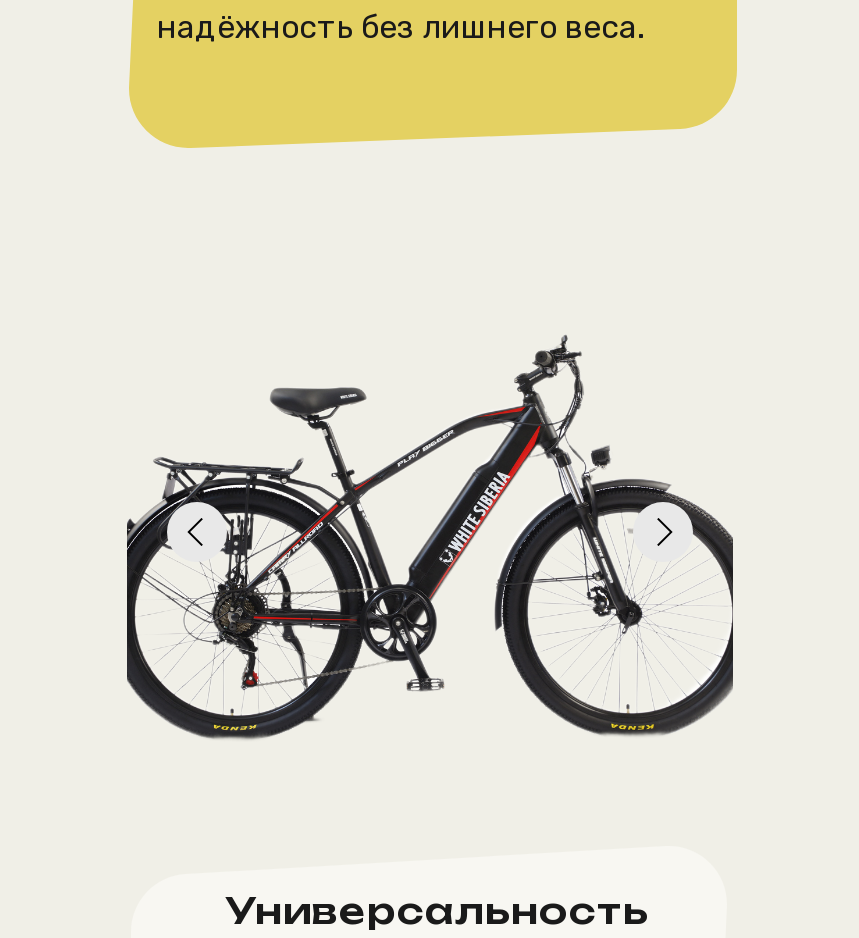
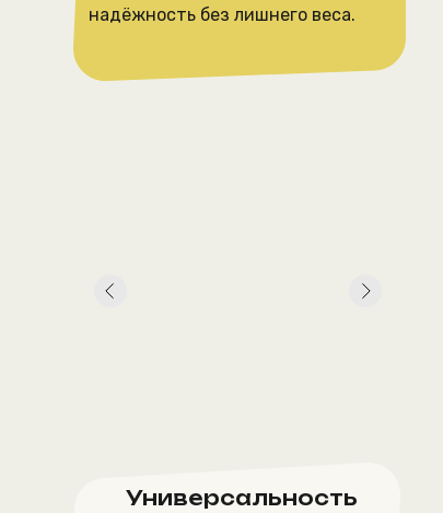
[125,334,735,740] [image] -> none

